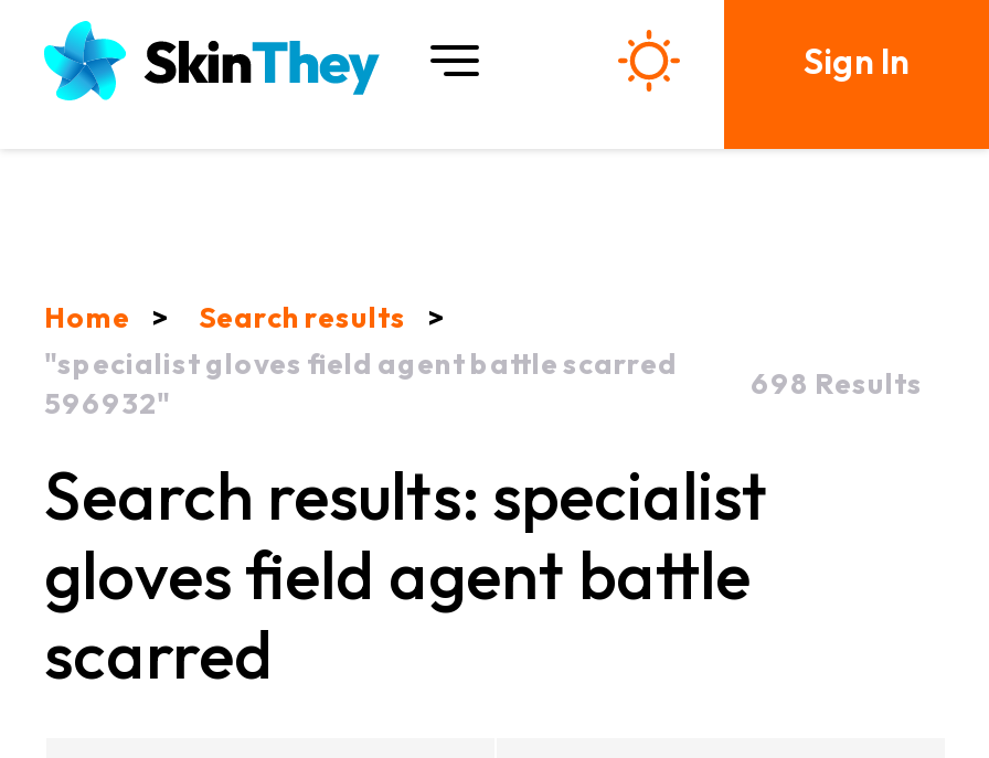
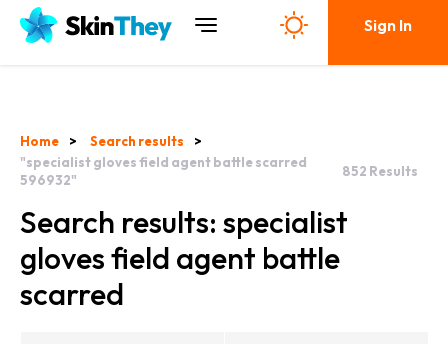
[751,365,923,401] 698 Results -> [342,163,418,179] 852 Results

